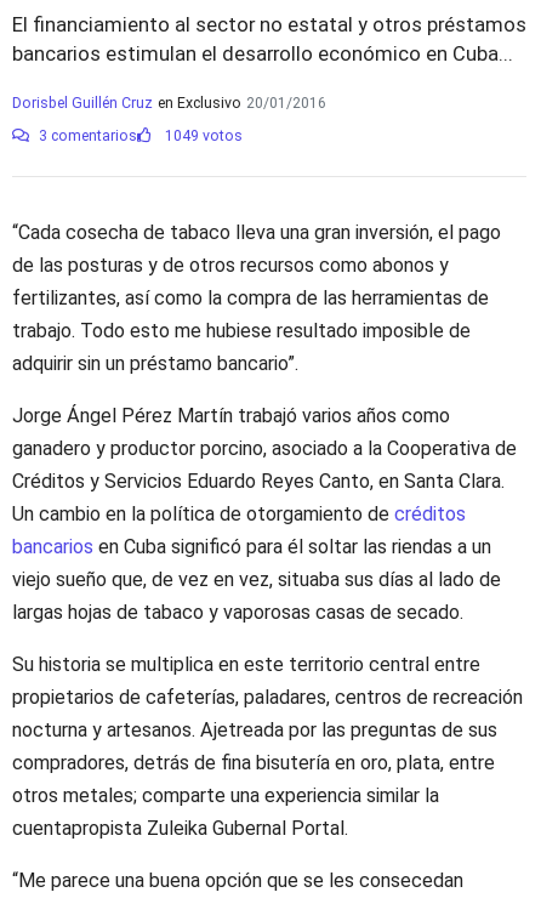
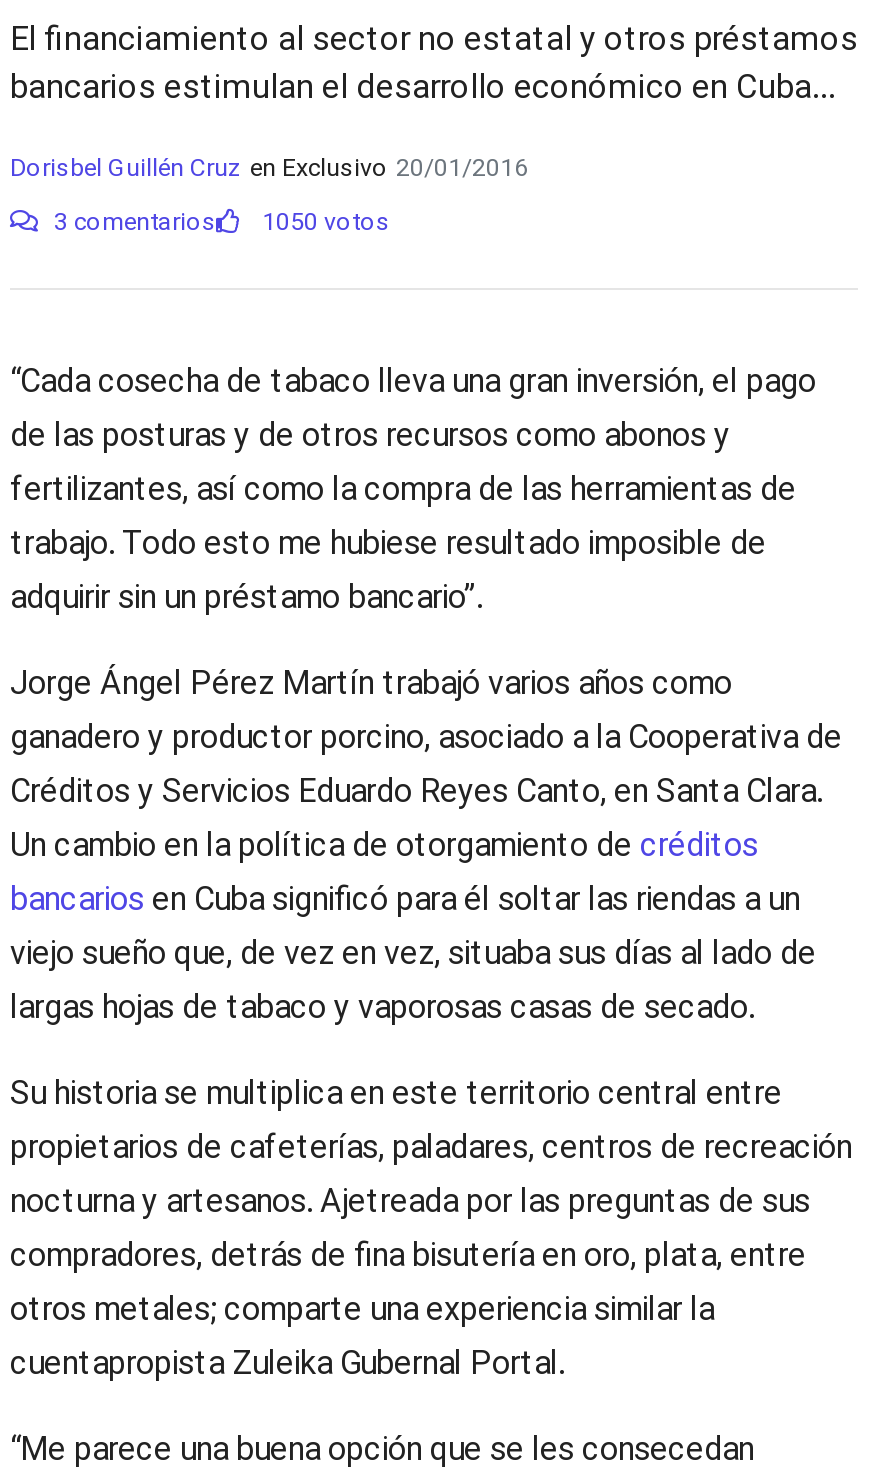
[39,127,243,144] 3 comentarios 1049 votos -> [54,208,390,236] 3 comentarios 1050 votos

